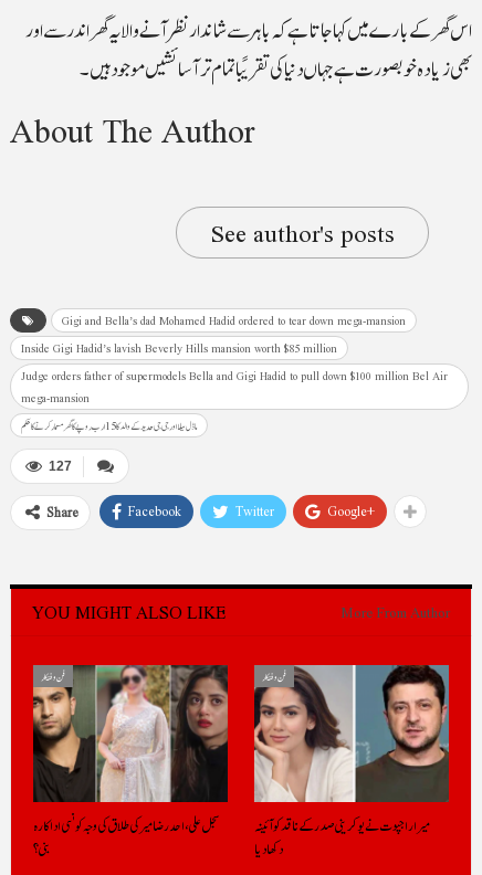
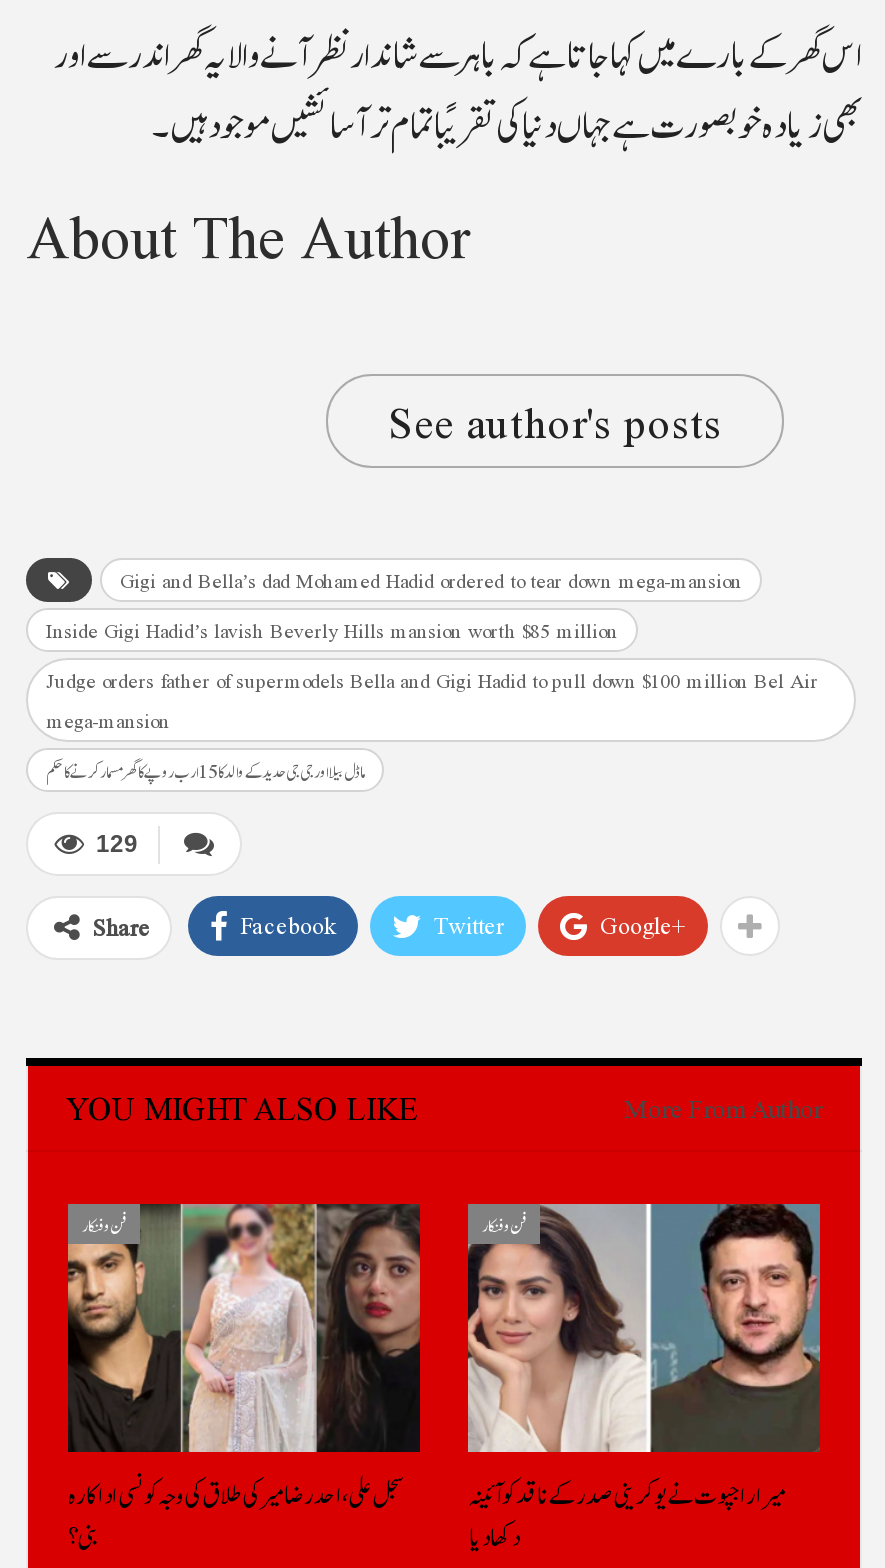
[49,459,72,475] 127 -> [96,831,138,859] 129

